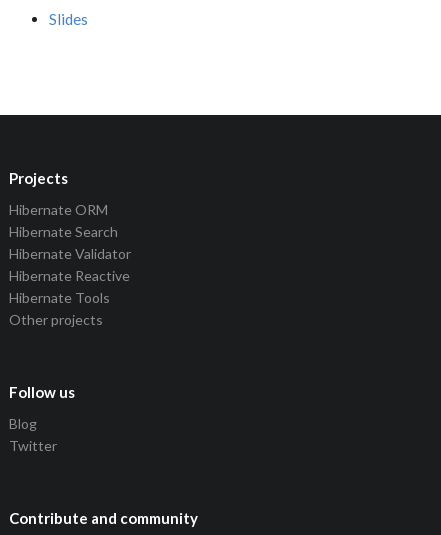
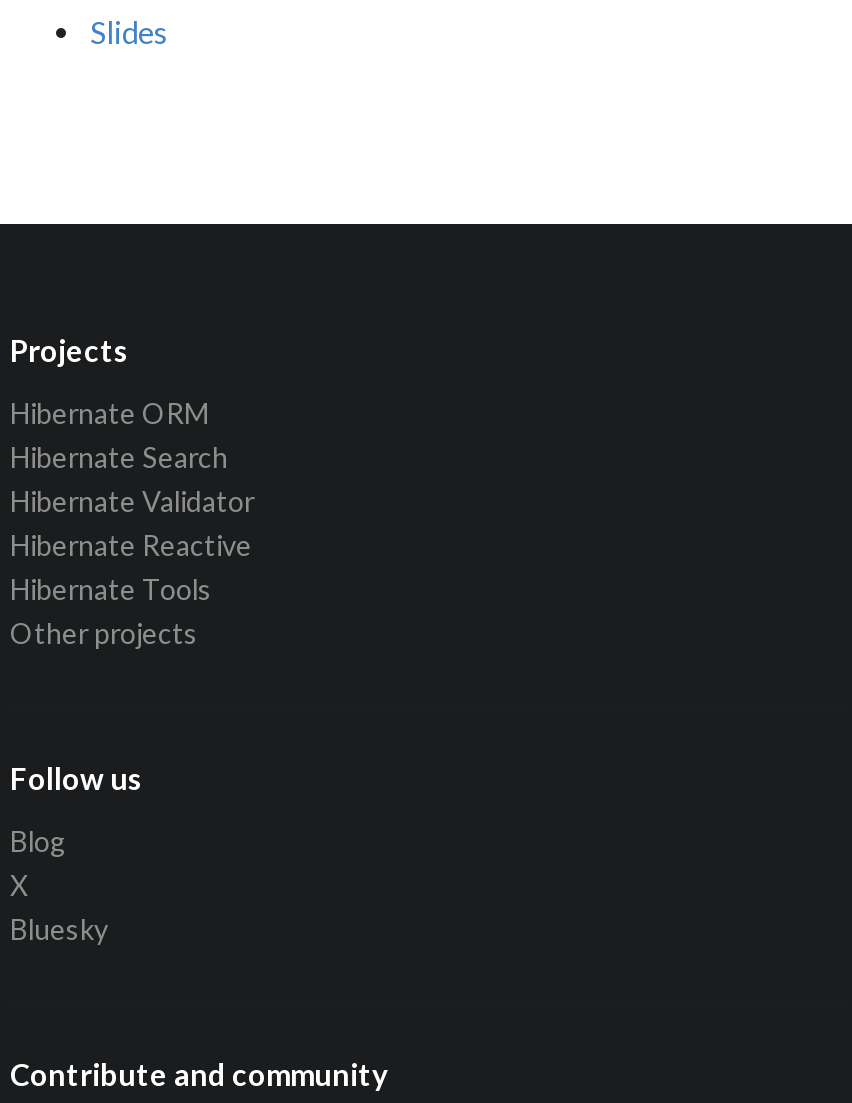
[9,437,57,454] Twitter -> [10,868,108,946] X | Bluesky

